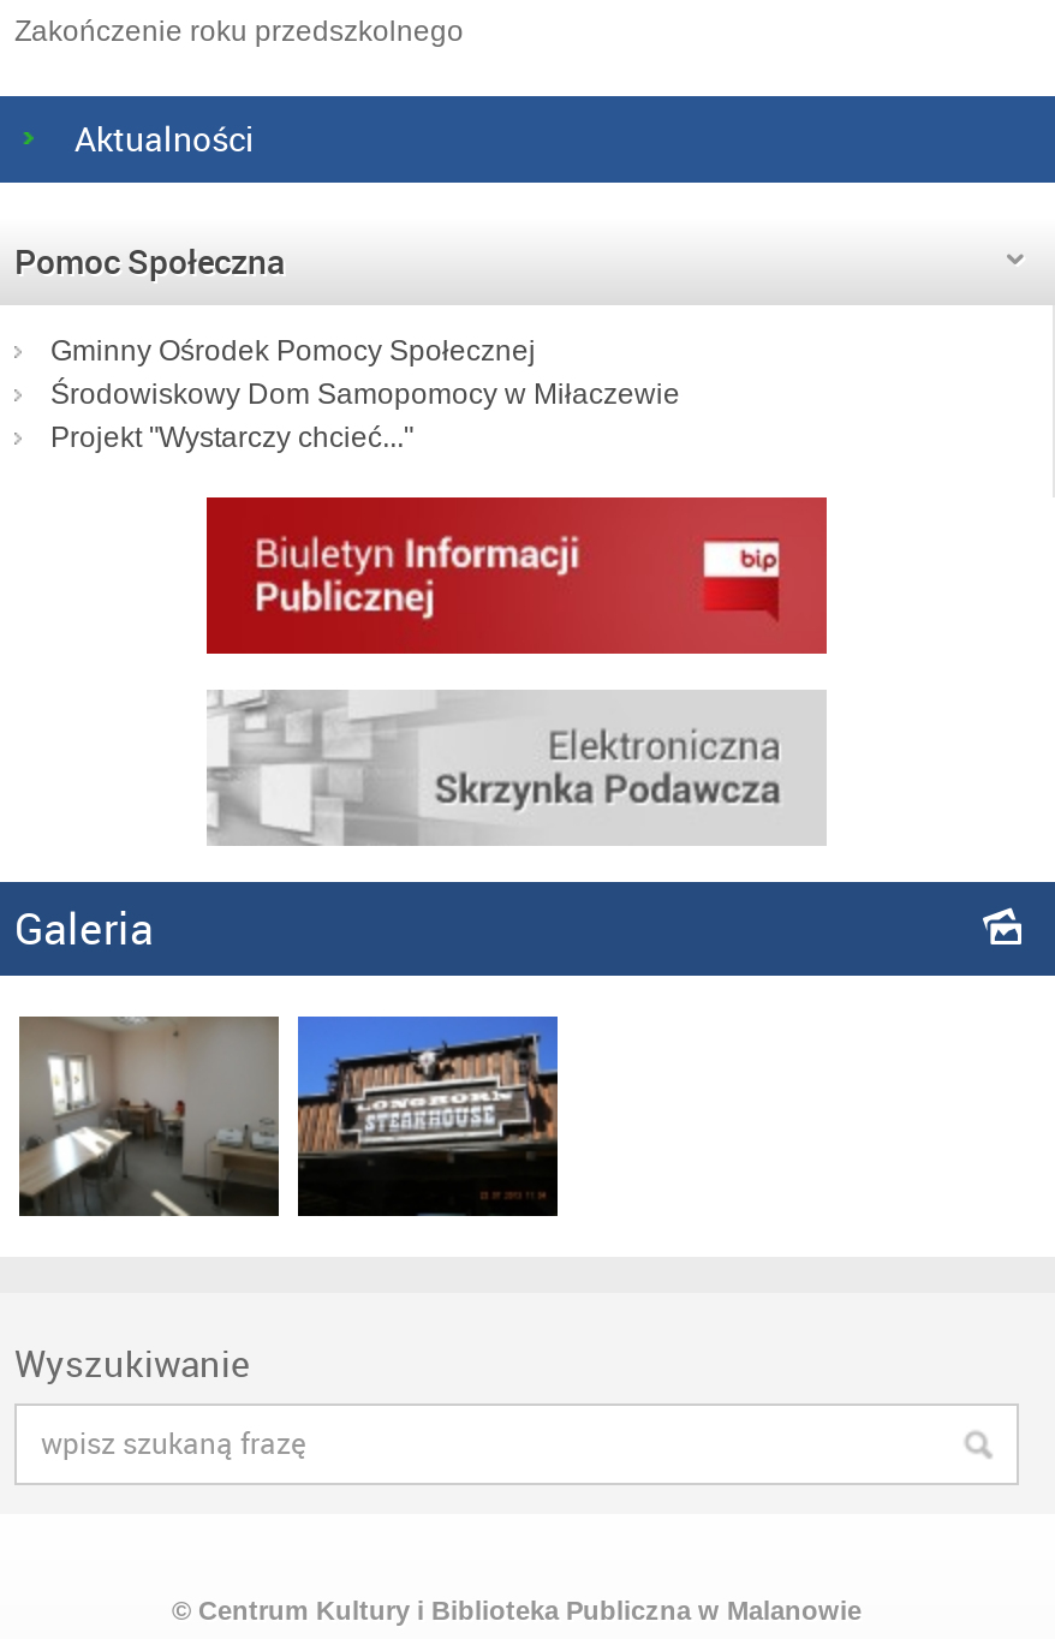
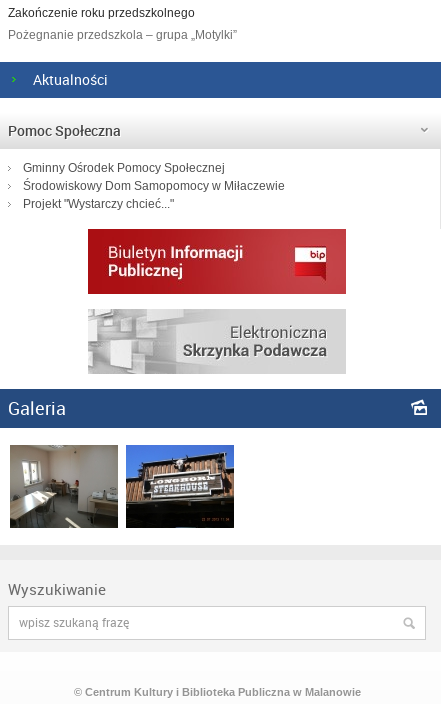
none -> [8,28,237,42] Pożegnanie przedszkola – grupa „Motylki”

